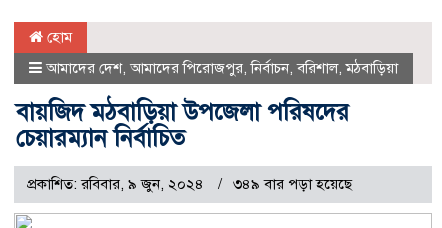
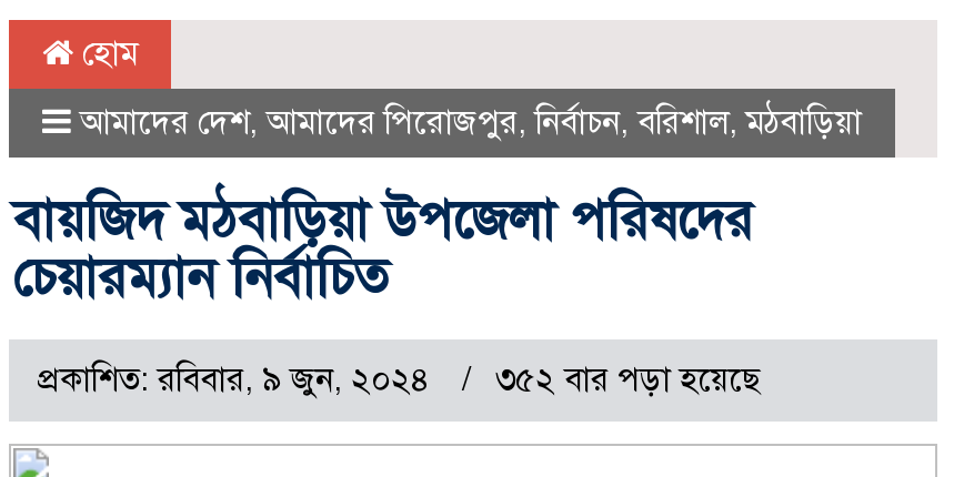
[27,175,352,193] প্রকাশিত: রবিবার, ৯ জুন, ২০২৪ ৩৪৯ বার পড়া হয়েছে -> [38,360,760,400] প্রকাশিত: রবিবার, ৯ জুন, ২০২৪ ৩৫২ বার পড়া হয়েছে

